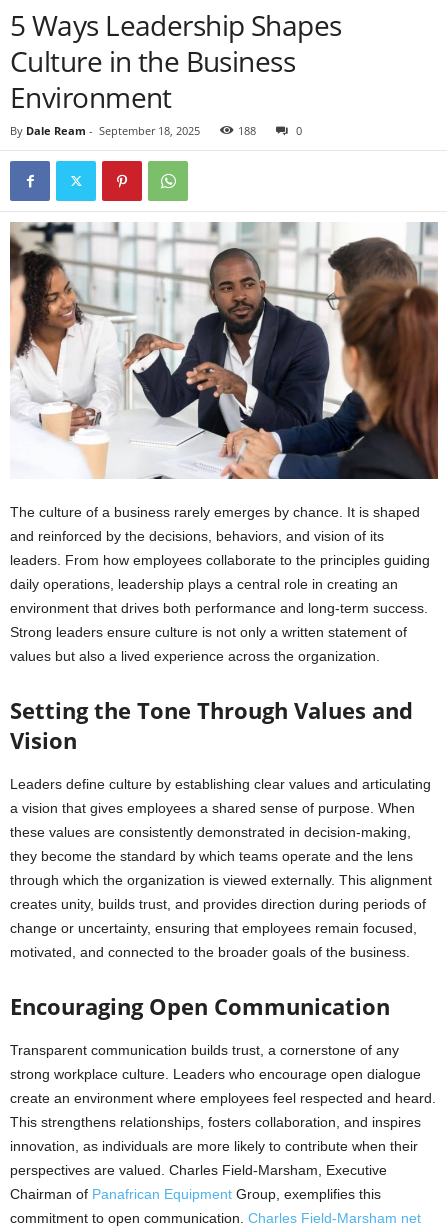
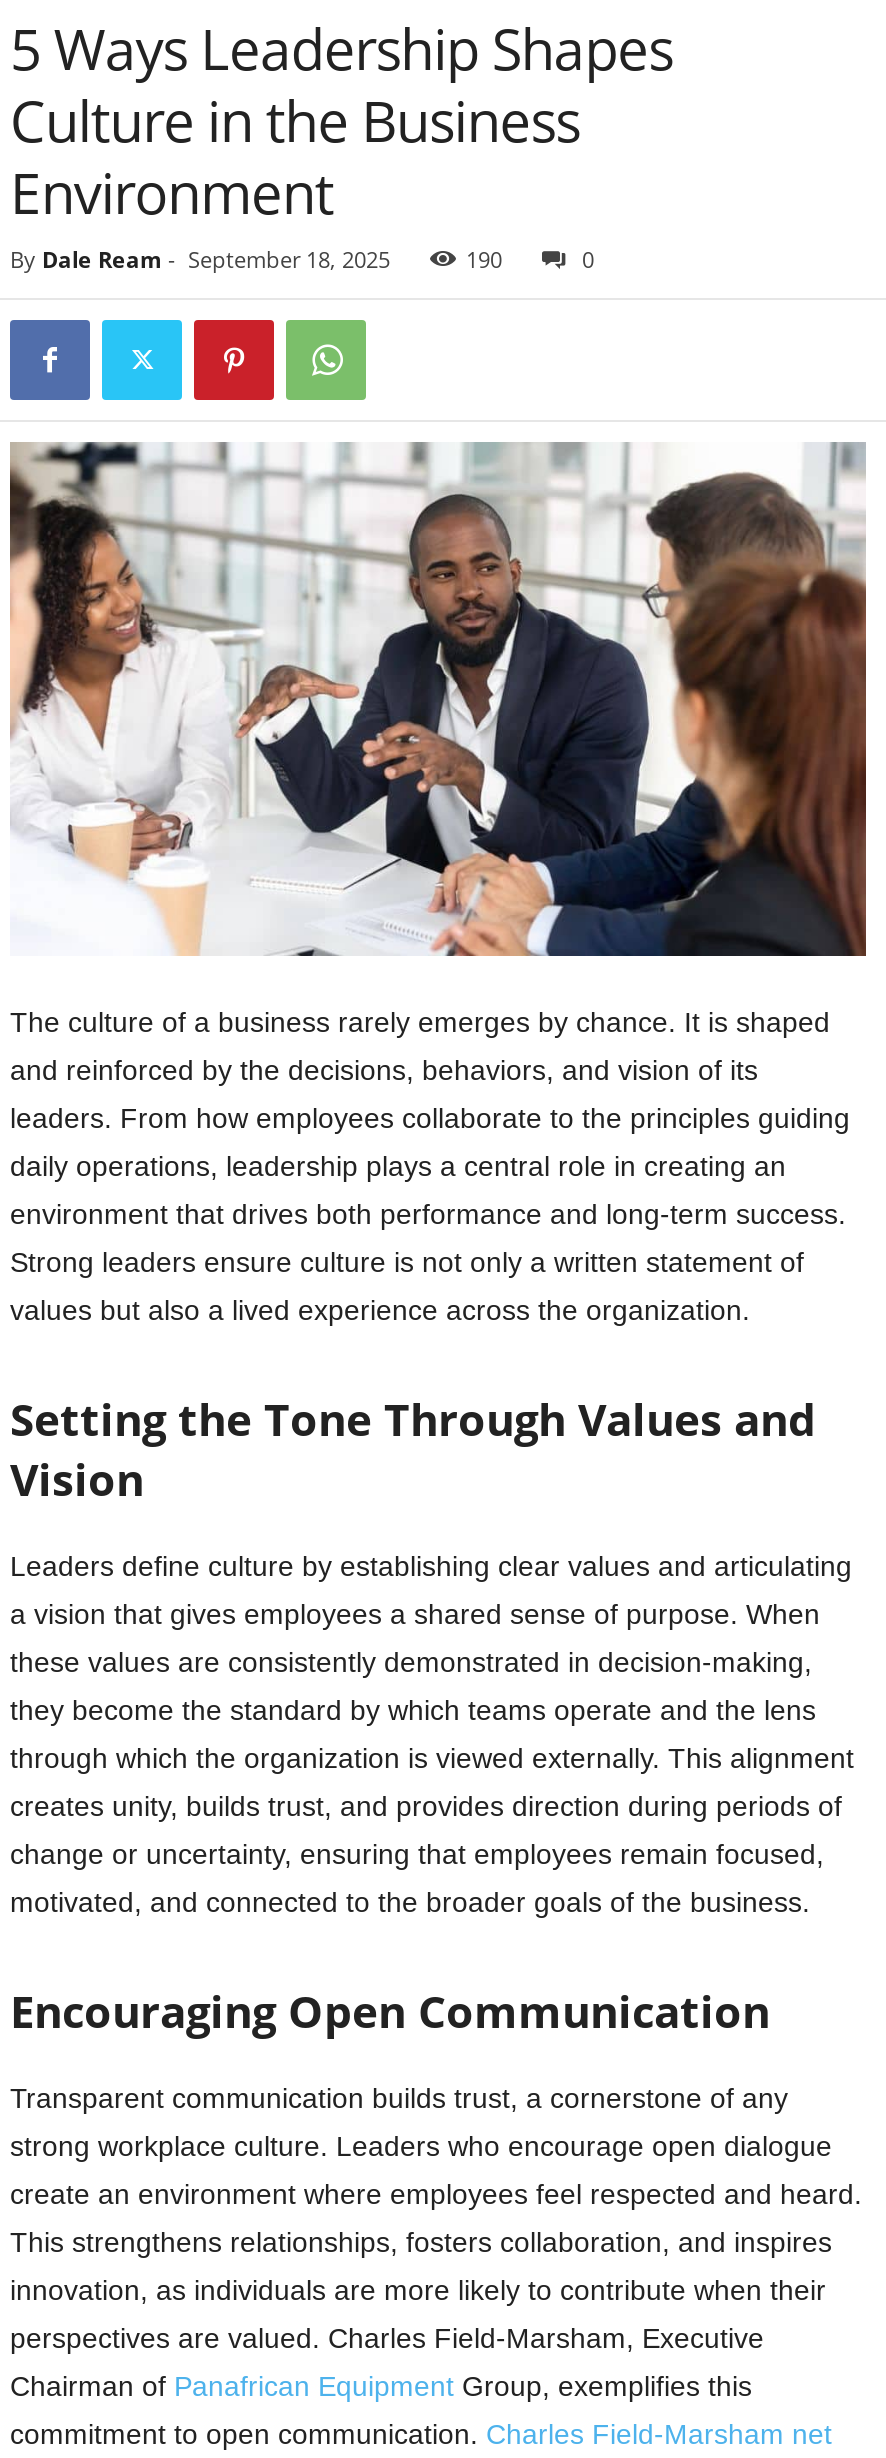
[238,123,256,138] 188 -> [466,244,502,274] 190

